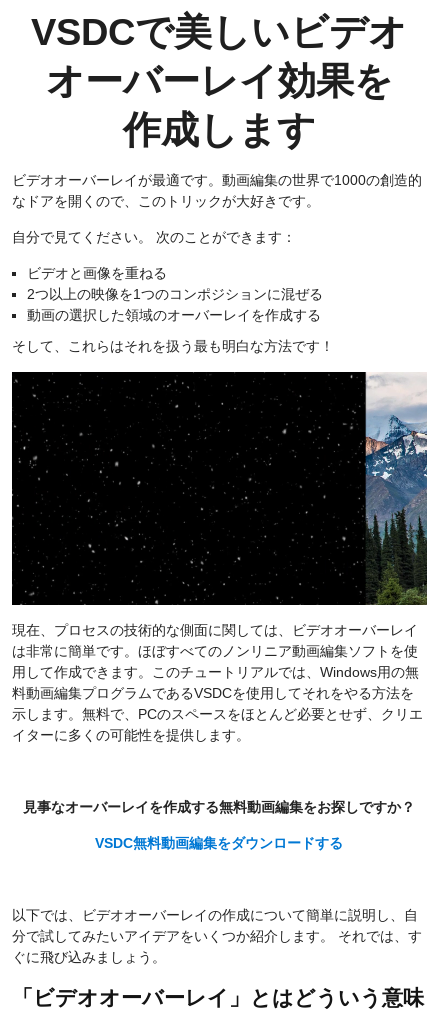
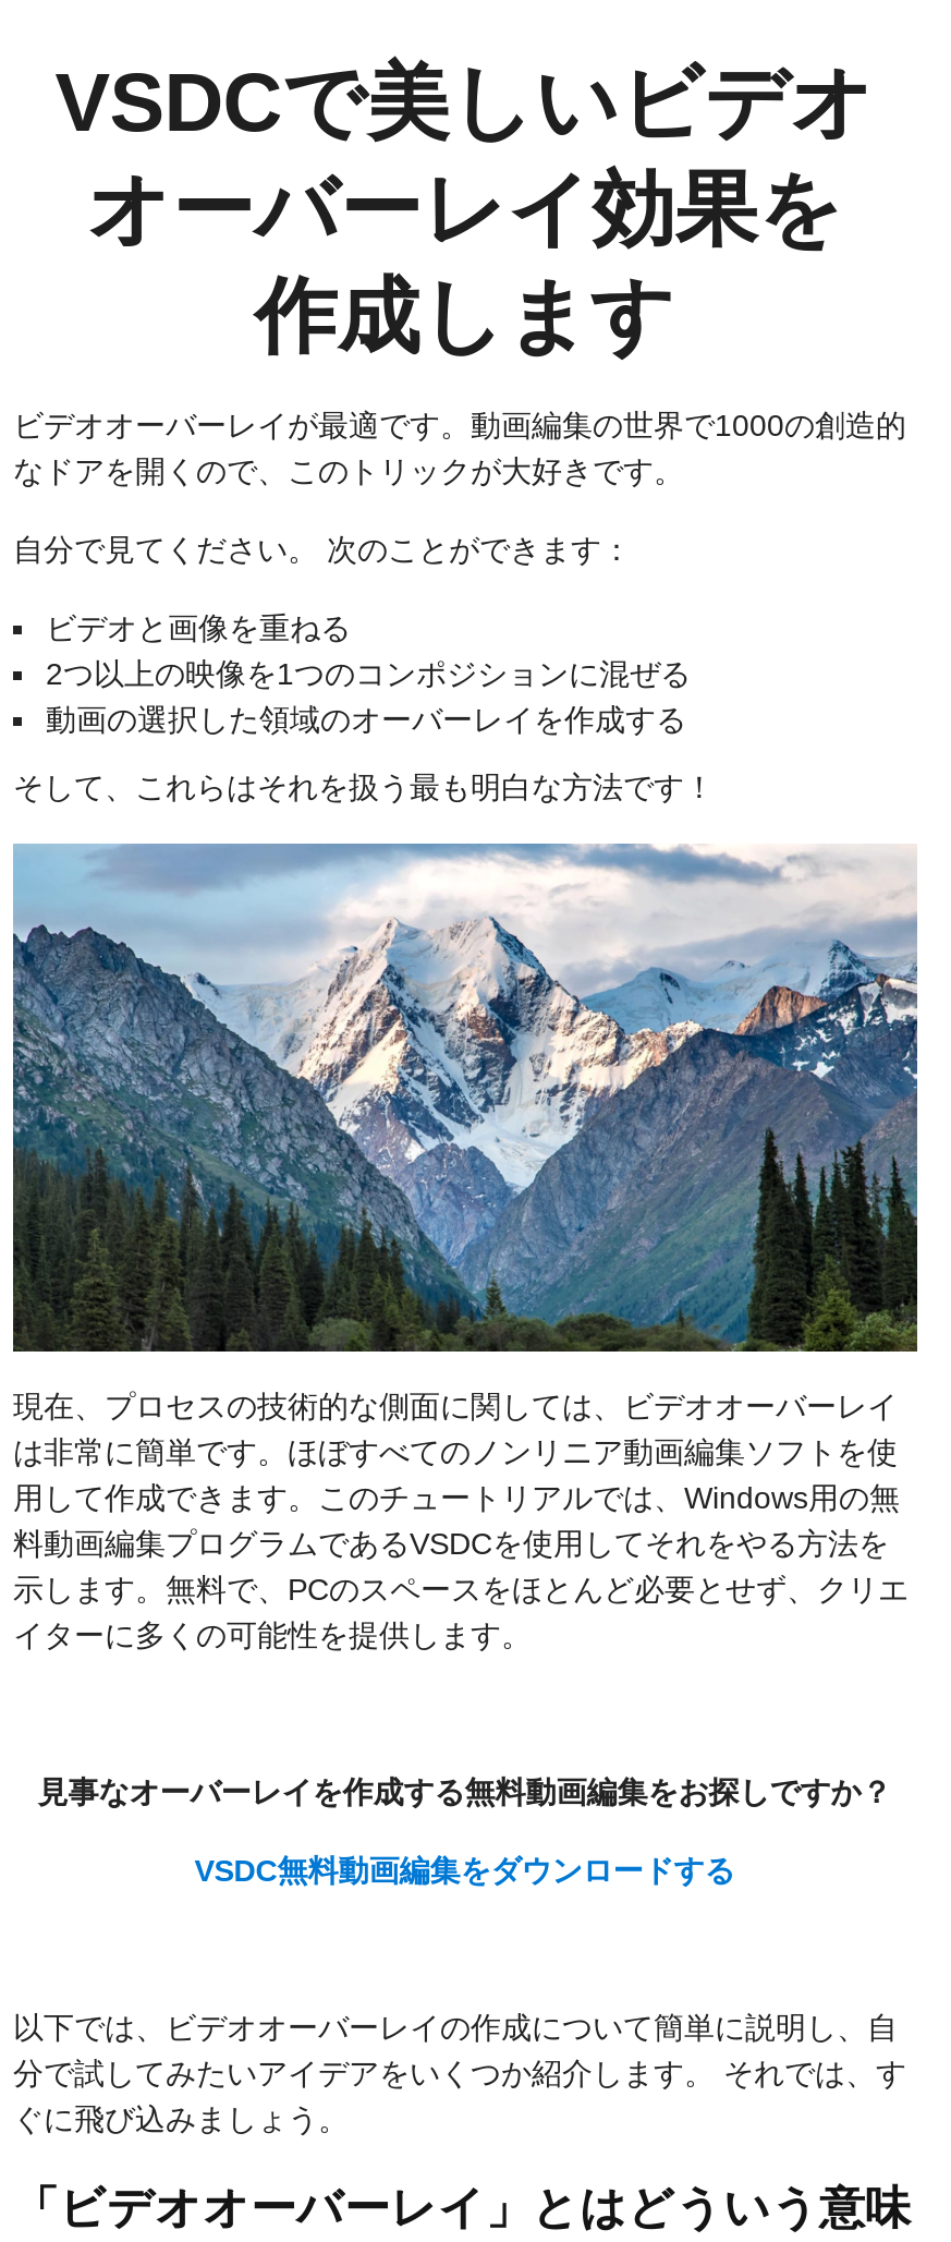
[11,371,427,605] [image] -> [11,841,919,1354] [image]

